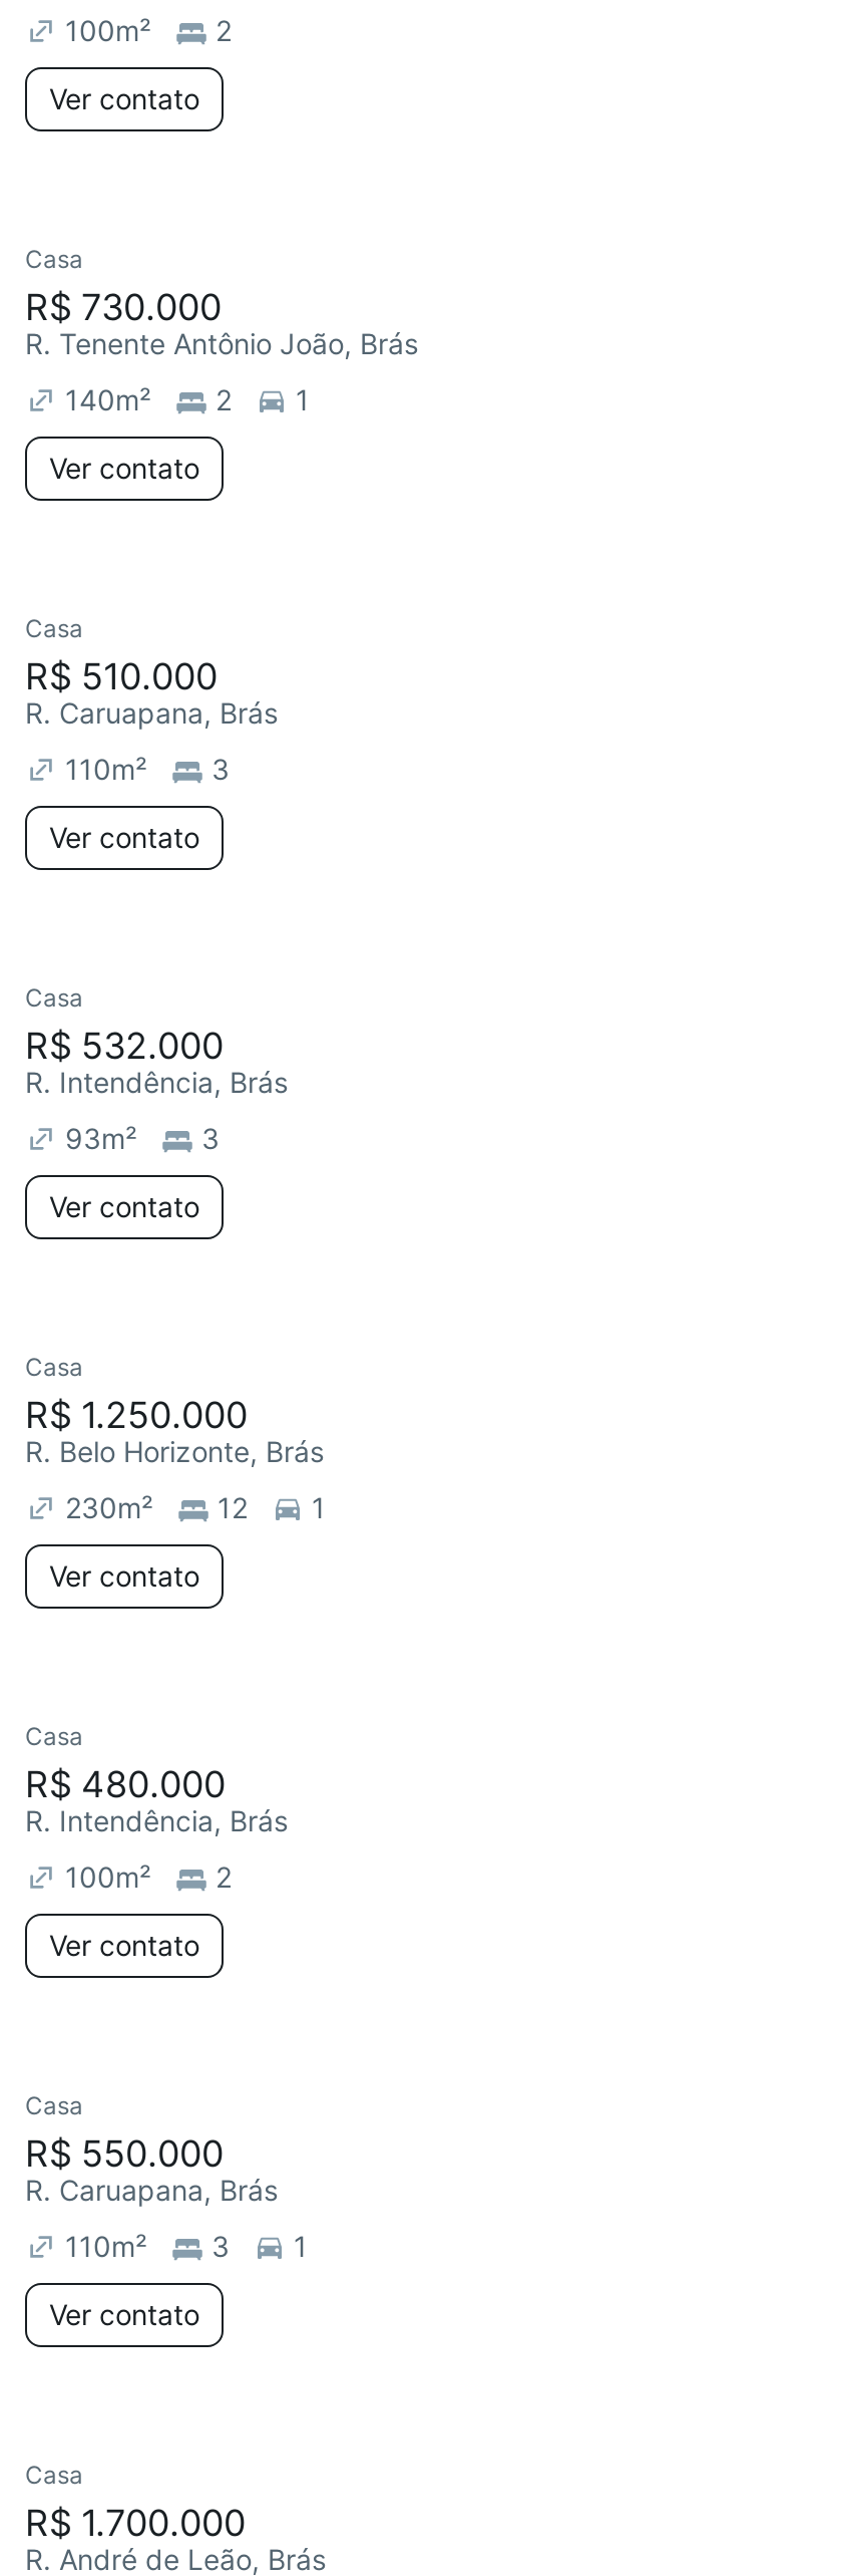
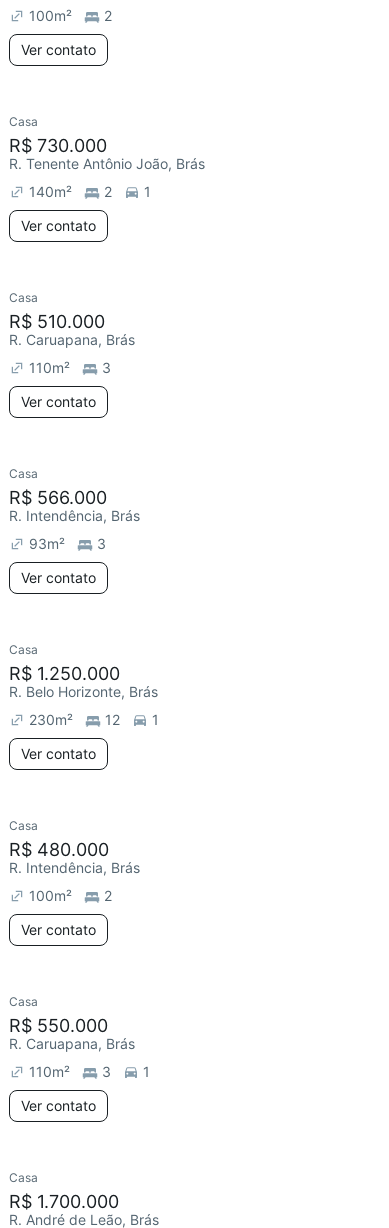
[25,1025,224,1067] R$ 532.000 -> [9,487,107,508] R$ 566.000

